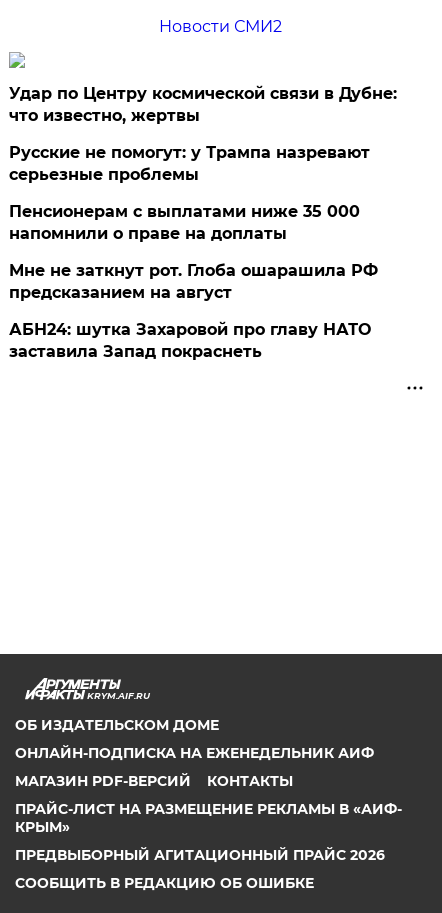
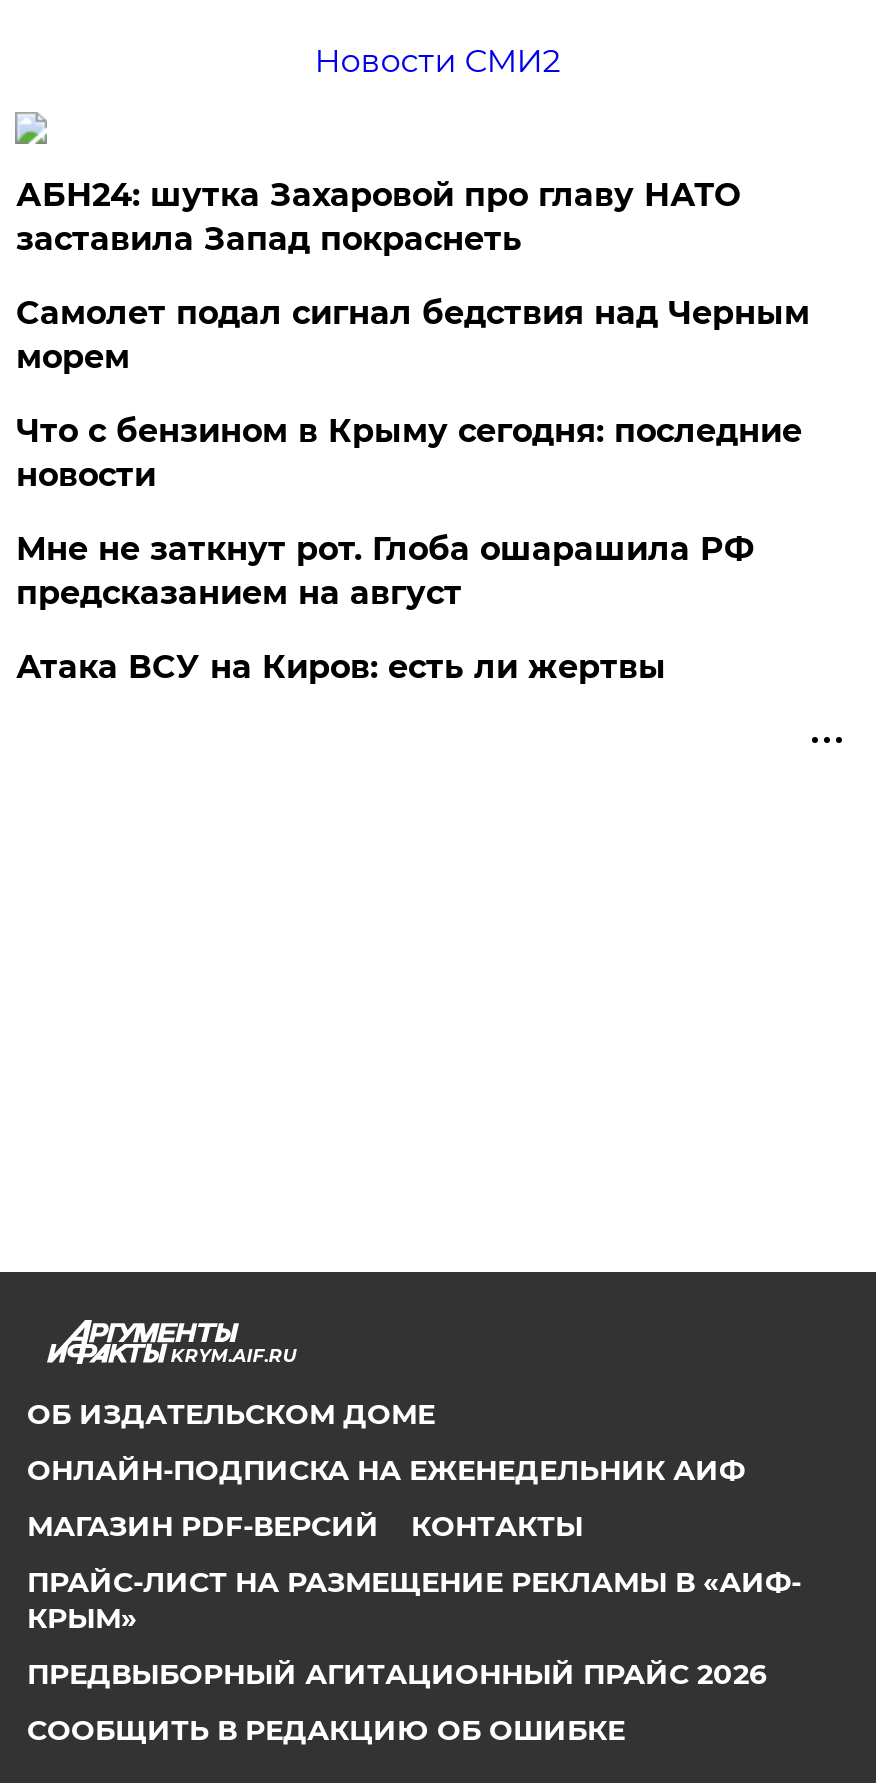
[9,84,397,125] Удар по Центру космической связи в Дубне: | что известно, жертвы -> none
[9,143,370,184] Русские не помогут: у Трампа назревают | серьезные проблемы -> [16,294,810,376] Самолет подал сигнал бедствия над Черным | морем
[9,202,360,243] Пенсионерам с выплатами ниже 35 000 | напомнили о праве на доплаты -> [16,412,802,494] Что с бензином в Крыму сегодня: последние | новости
none -> [16,648,666,686] Атака ВСУ на Киров: есть ли жертвы
moved [9,320,371,361] -> [16,176,740,258]: АБН24: шутка Захаровой про главу НАТО | заставила Запад покраснеть

